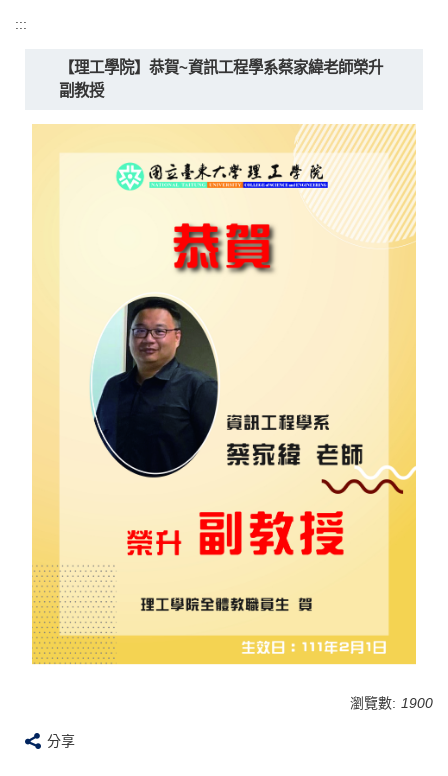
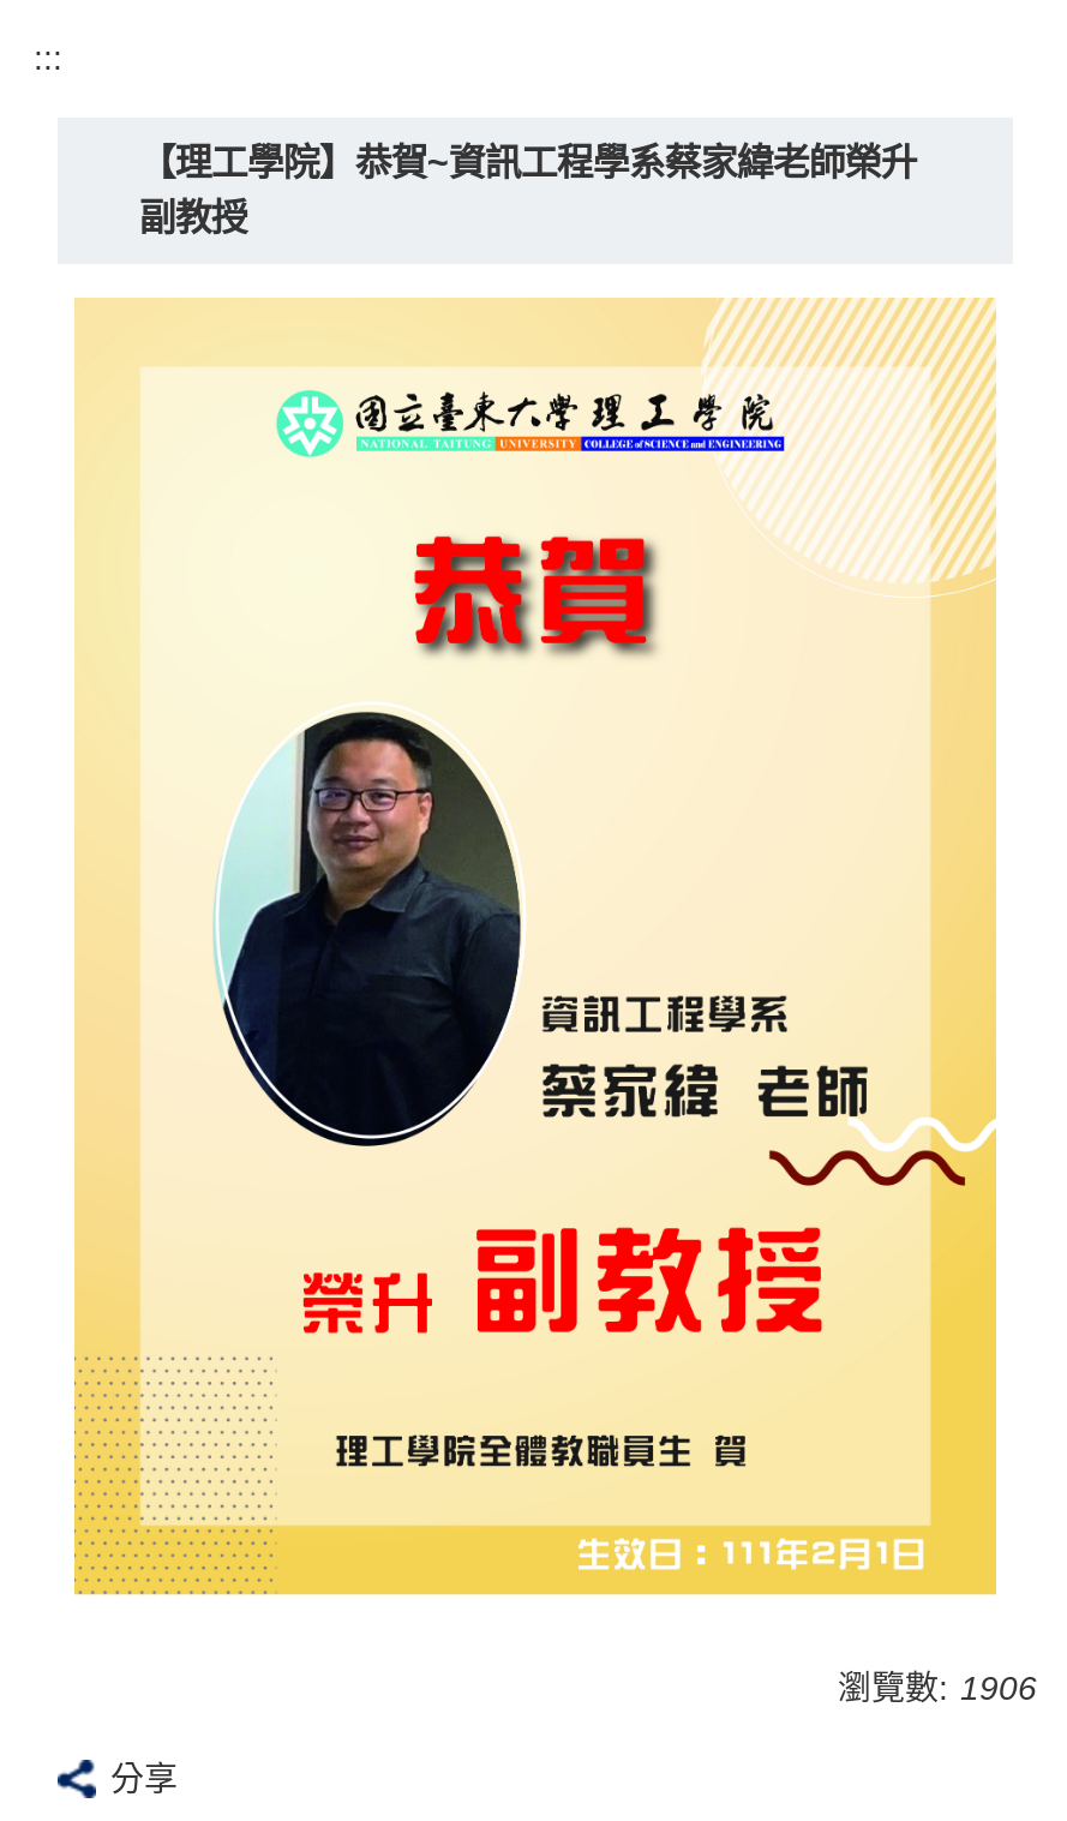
[350,695,433,711] 瀏覽數: 1900 -> [838,1668,1037,1707] 瀏覽數: 1906

